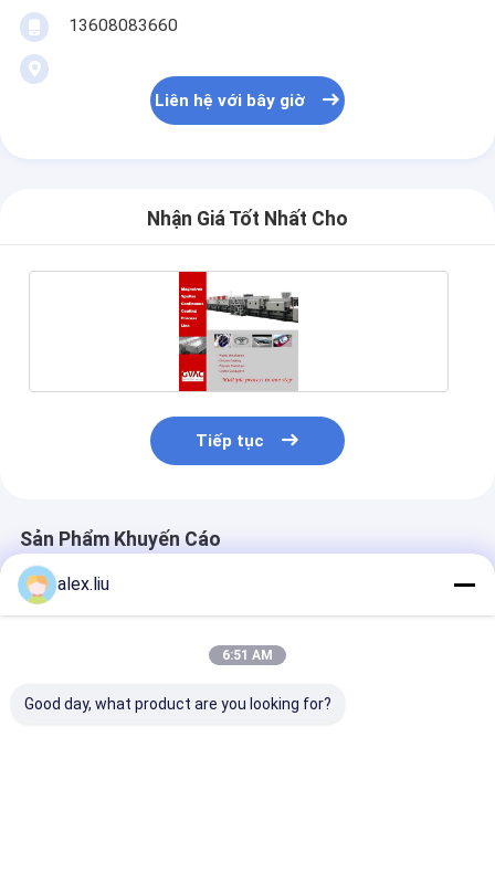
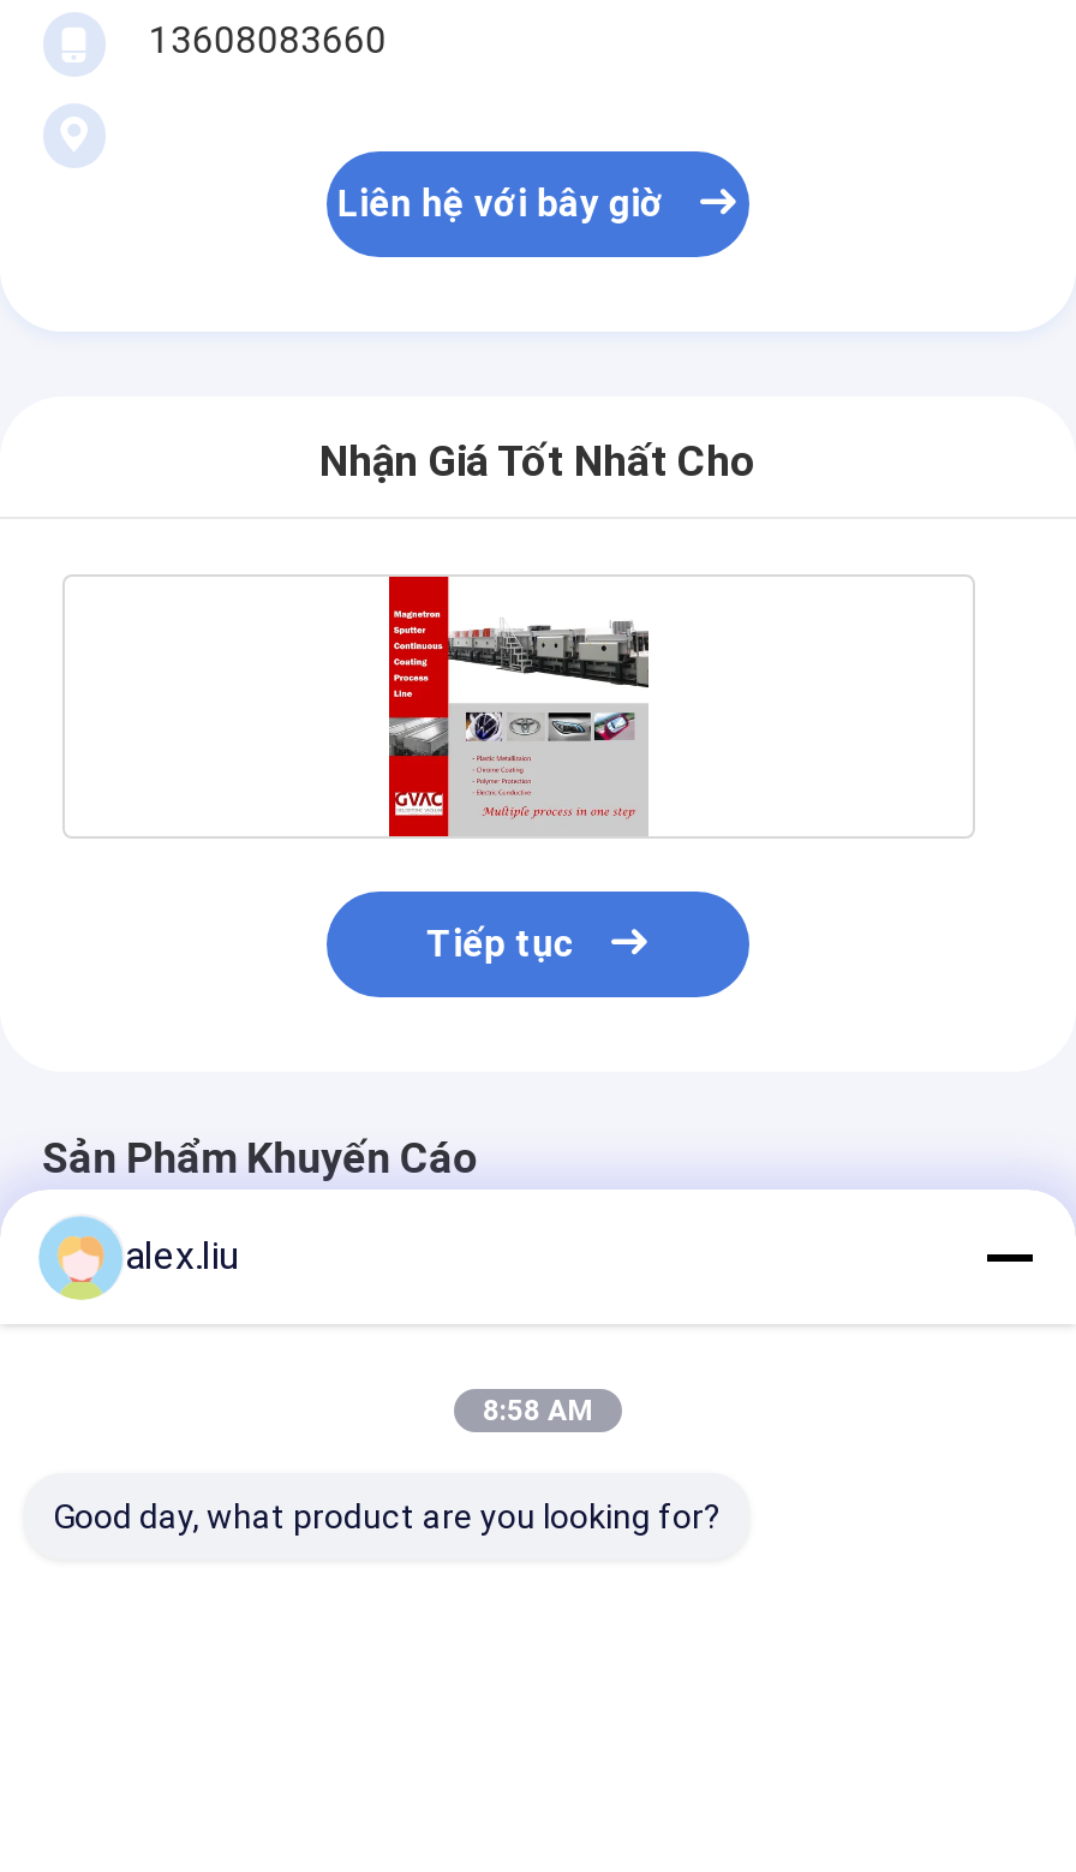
[222,647,273,663] 6:51 AM -> [483,1394,593,1427] 8:58 AM

